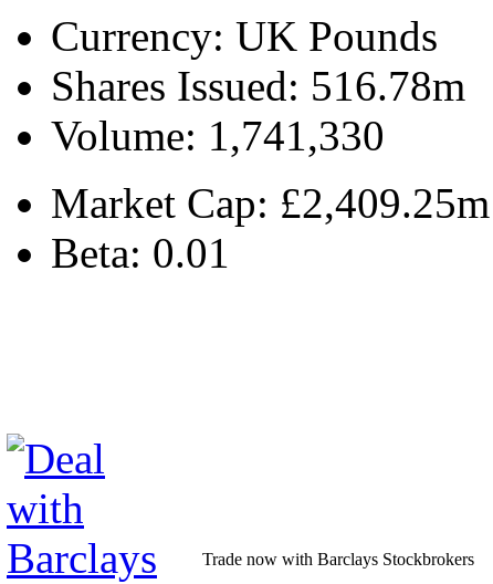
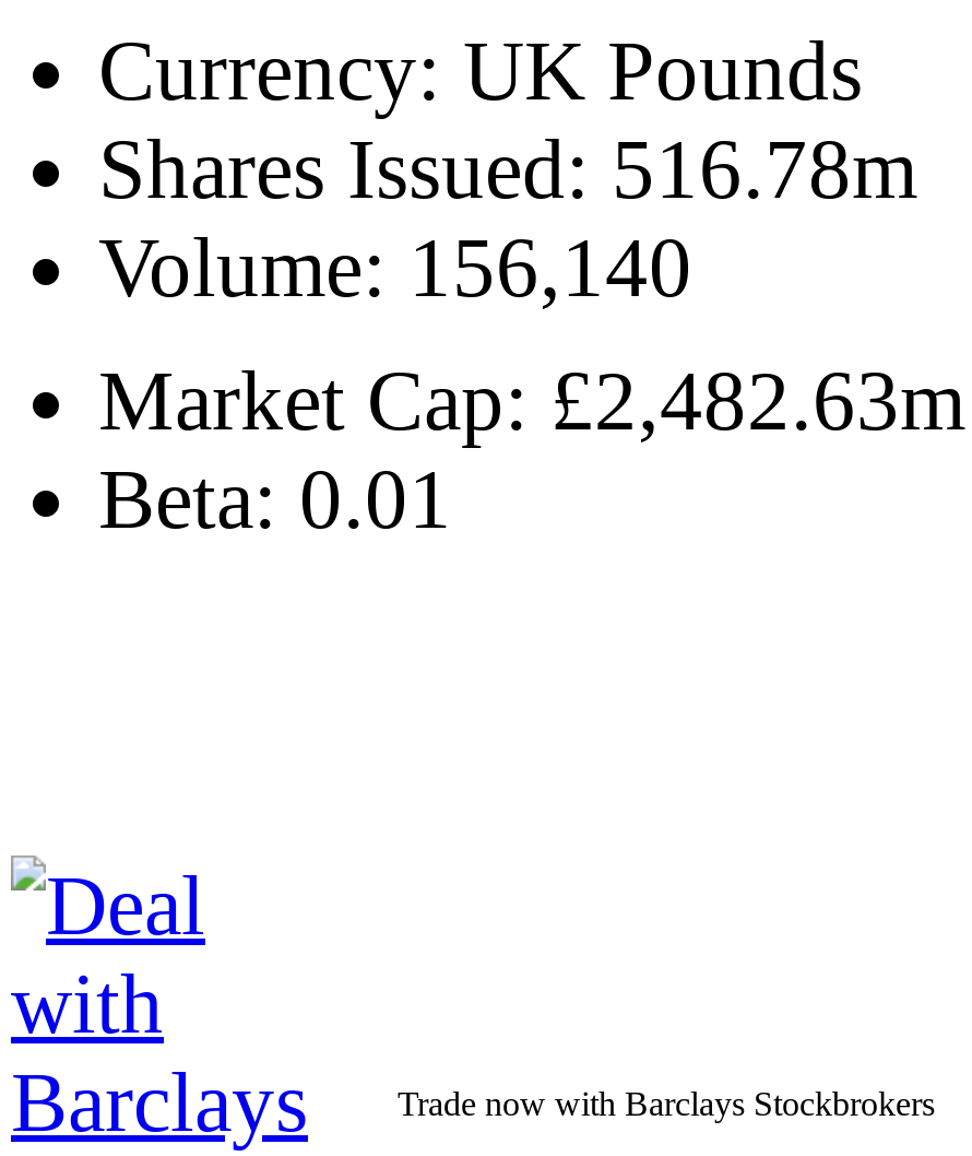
[51,112,385,159] Volume: 1,741,330 -> [98,220,692,314] Volume: 156,140
[51,179,490,227] Market Cap: £2,409.25m -> [98,353,965,447] Market Cap: £2,482.63m

